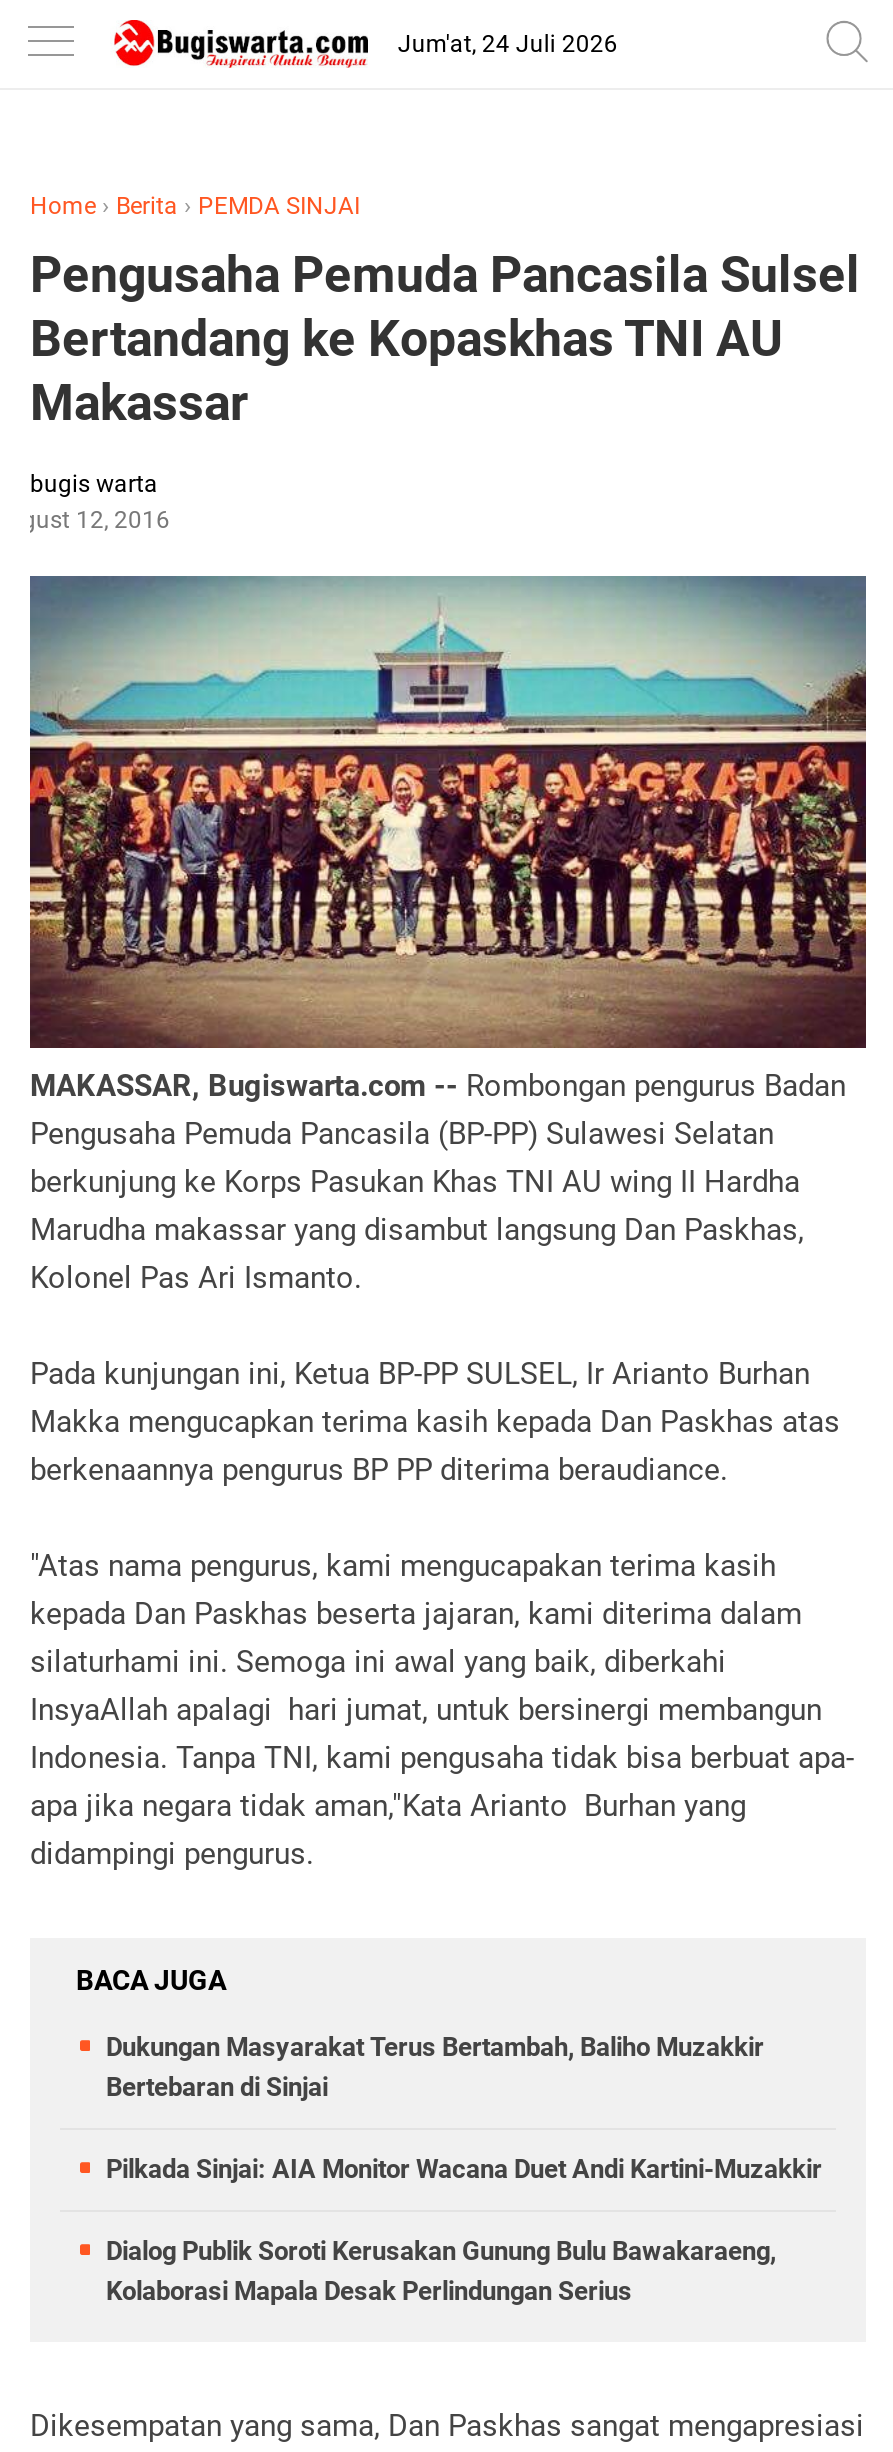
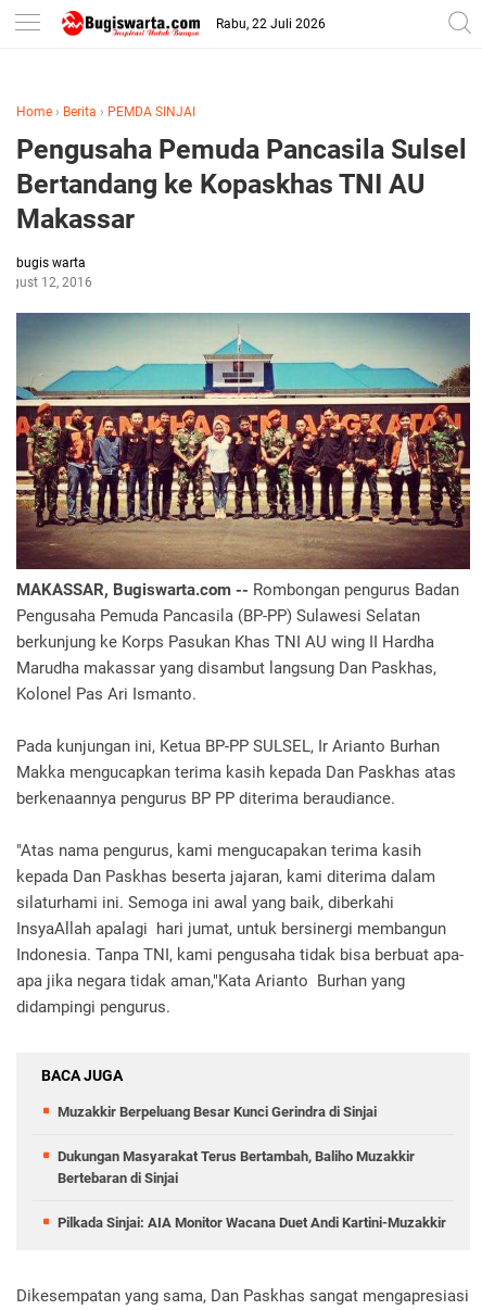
[398,30,618,58] Jum'at, 24 Juli 2026 -> [216,16,326,32] Rabu, 22 Juli 2026
none -> [58,1103,377,1120] Muzakkir Berpeluang Besar Kunci Gerindra di Sinjai
moved [106,2032,822,2184] -> [58,1148,446,1230]: Dukungan Masyarakat Terus Bertambah, Baliho Muzakkir | Bertebaran di Sinjai | Pilkada Sinjai: AIA Monitor Wacana Duet Andi Kartini-Muzakkir
[106,2236,776,2306] Dialog Publik Soroti Kerusakan Gunung Bulu Bawakaraeng, | Kolaborasi Mapala Desak Perlindungan Serius -> none

